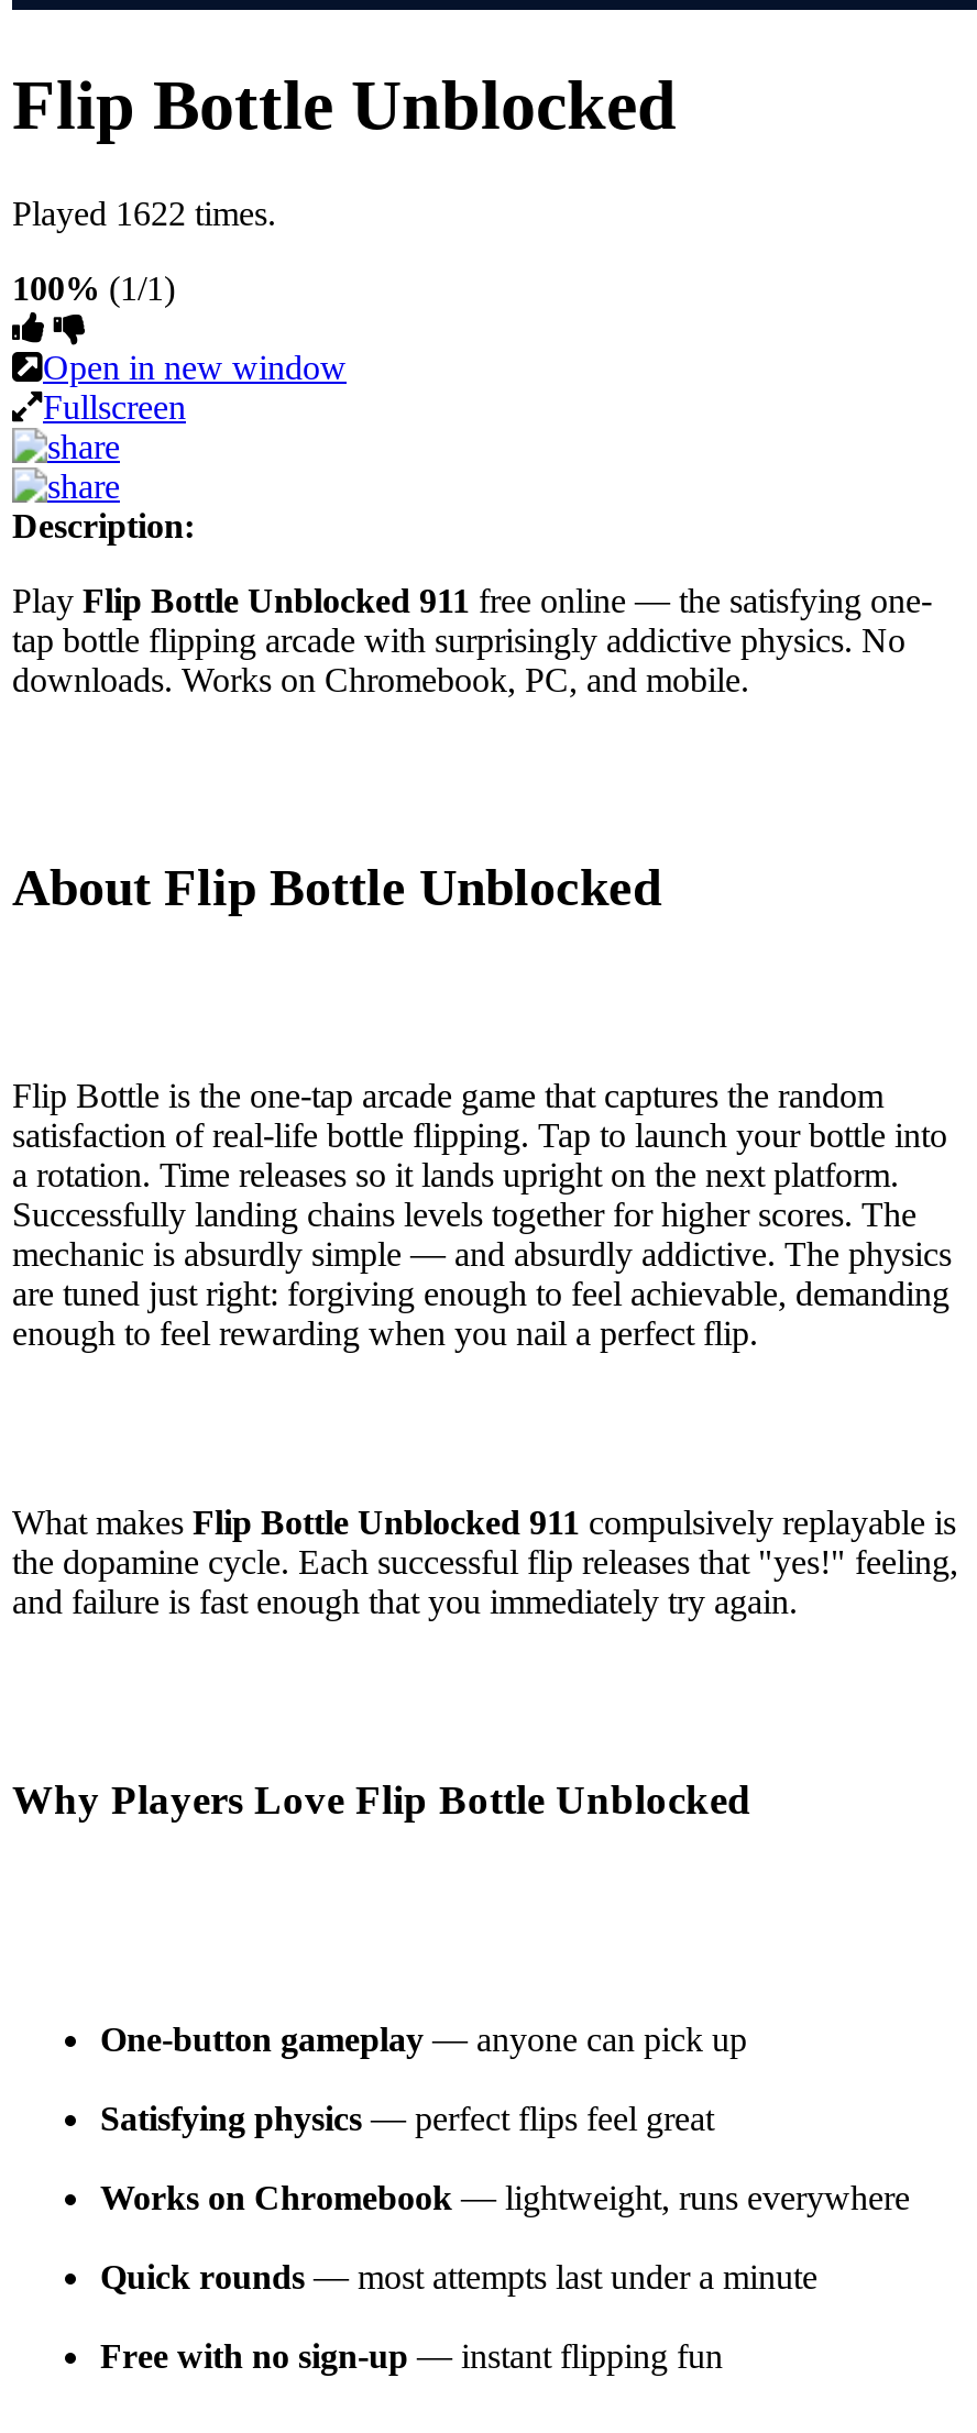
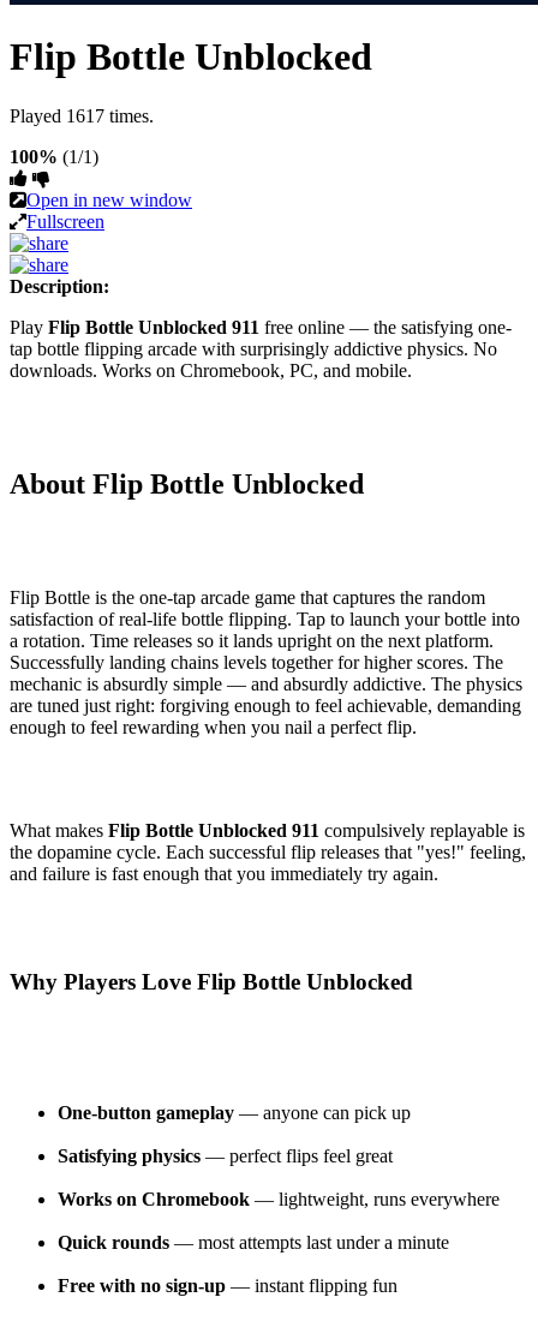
[12,194,276,232] Played 1622 times. -> [10,106,154,126] Played 1617 times.

